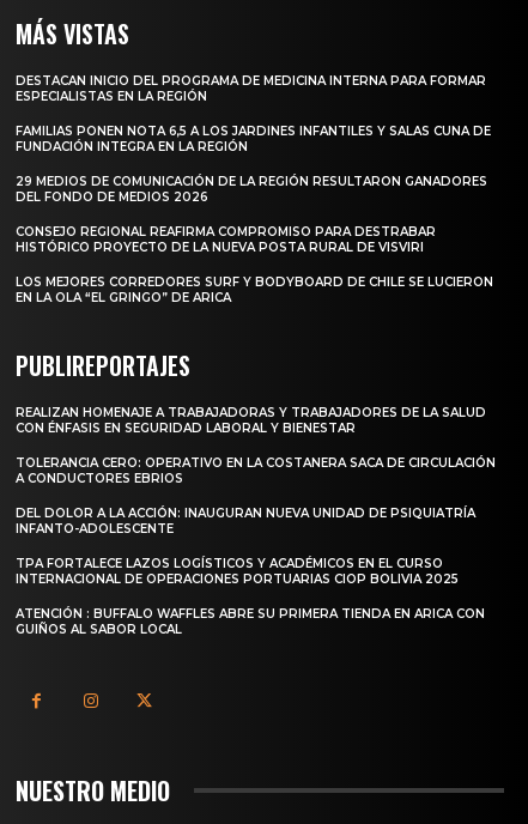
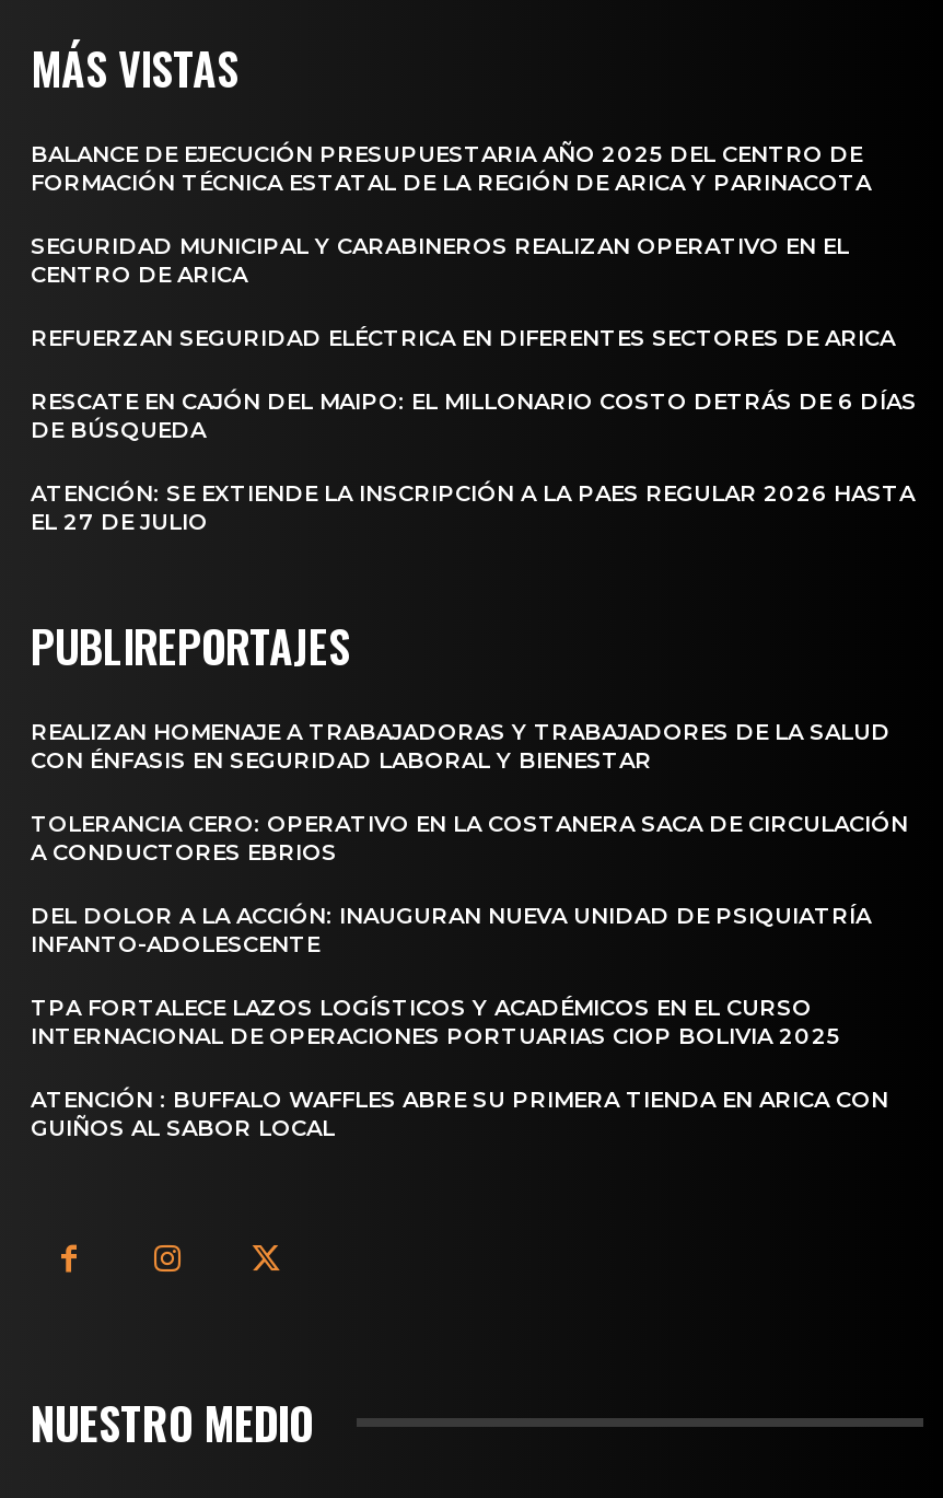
[16,73,486,105] DESTACAN INICIO DEL PROGRAMA DE MEDICINA INTERNA PARA FORMAR | ESPECIALISTAS EN LA REGIÓN -> [31,141,871,198] BALANCE DE EJECUCIÓN PRESUPUESTARIA AÑO 2025 DEL CENTRO DE | FORMACIÓN TÉCNICA ESTATAL DE LA REGIÓN DE ARICA Y PARINACOTA
[16,124,491,155] FAMILIAS PONEN NOTA 6,5 A LOS JARDINES INFANTILES Y SALAS CUNA DE | FUNDACIÓN INTEGRA EN LA REGIÓN -> [31,233,849,290] SEGURIDAD MUNICIPAL Y CARABINEROS REALIZAN OPERATIVO EN EL | CENTRO DE ARICA
[16,174,487,205] 29 MEDIOS DE COMUNICACIÓN DE LA REGIÓN RESULTARON GANADORES | DEL FONDO DE MEDIOS 2026 -> [31,325,895,353] REFUERZAN SEGURIDAD ELÉCTRICA EN DIFERENTES SECTORES DE ARICA
[16,224,436,255] CONSEJO REGIONAL REAFIRMA COMPROMISO PARA DESTRABAR | HISTÓRICO PROYECTO DE LA NUEVA POSTA RURAL DE VISVIRI -> [31,388,917,445] RESCATE EN CAJÓN DEL MAIPO: EL MILLONARIO COSTO DETRÁS DE 6 DÍAS | DE BÚSQUEDA
[16,275,493,306] LOS MEJORES CORREDORES SURF Y BODYBOARD DE CHILE SE LUCIERON | EN LA OLA “EL GRINGO” DE ARICA -> [31,480,915,537] ATENCIÓN: SE EXTIENDE LA INSCRIPCIÓN A LA PAES REGULAR 2026 HASTA | EL 27 DE JULIO

